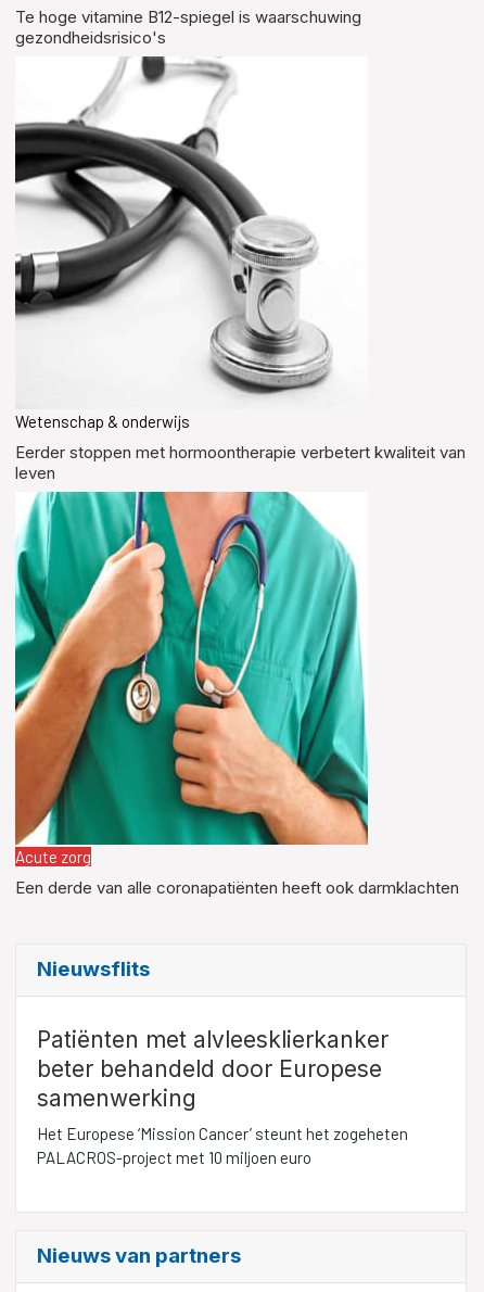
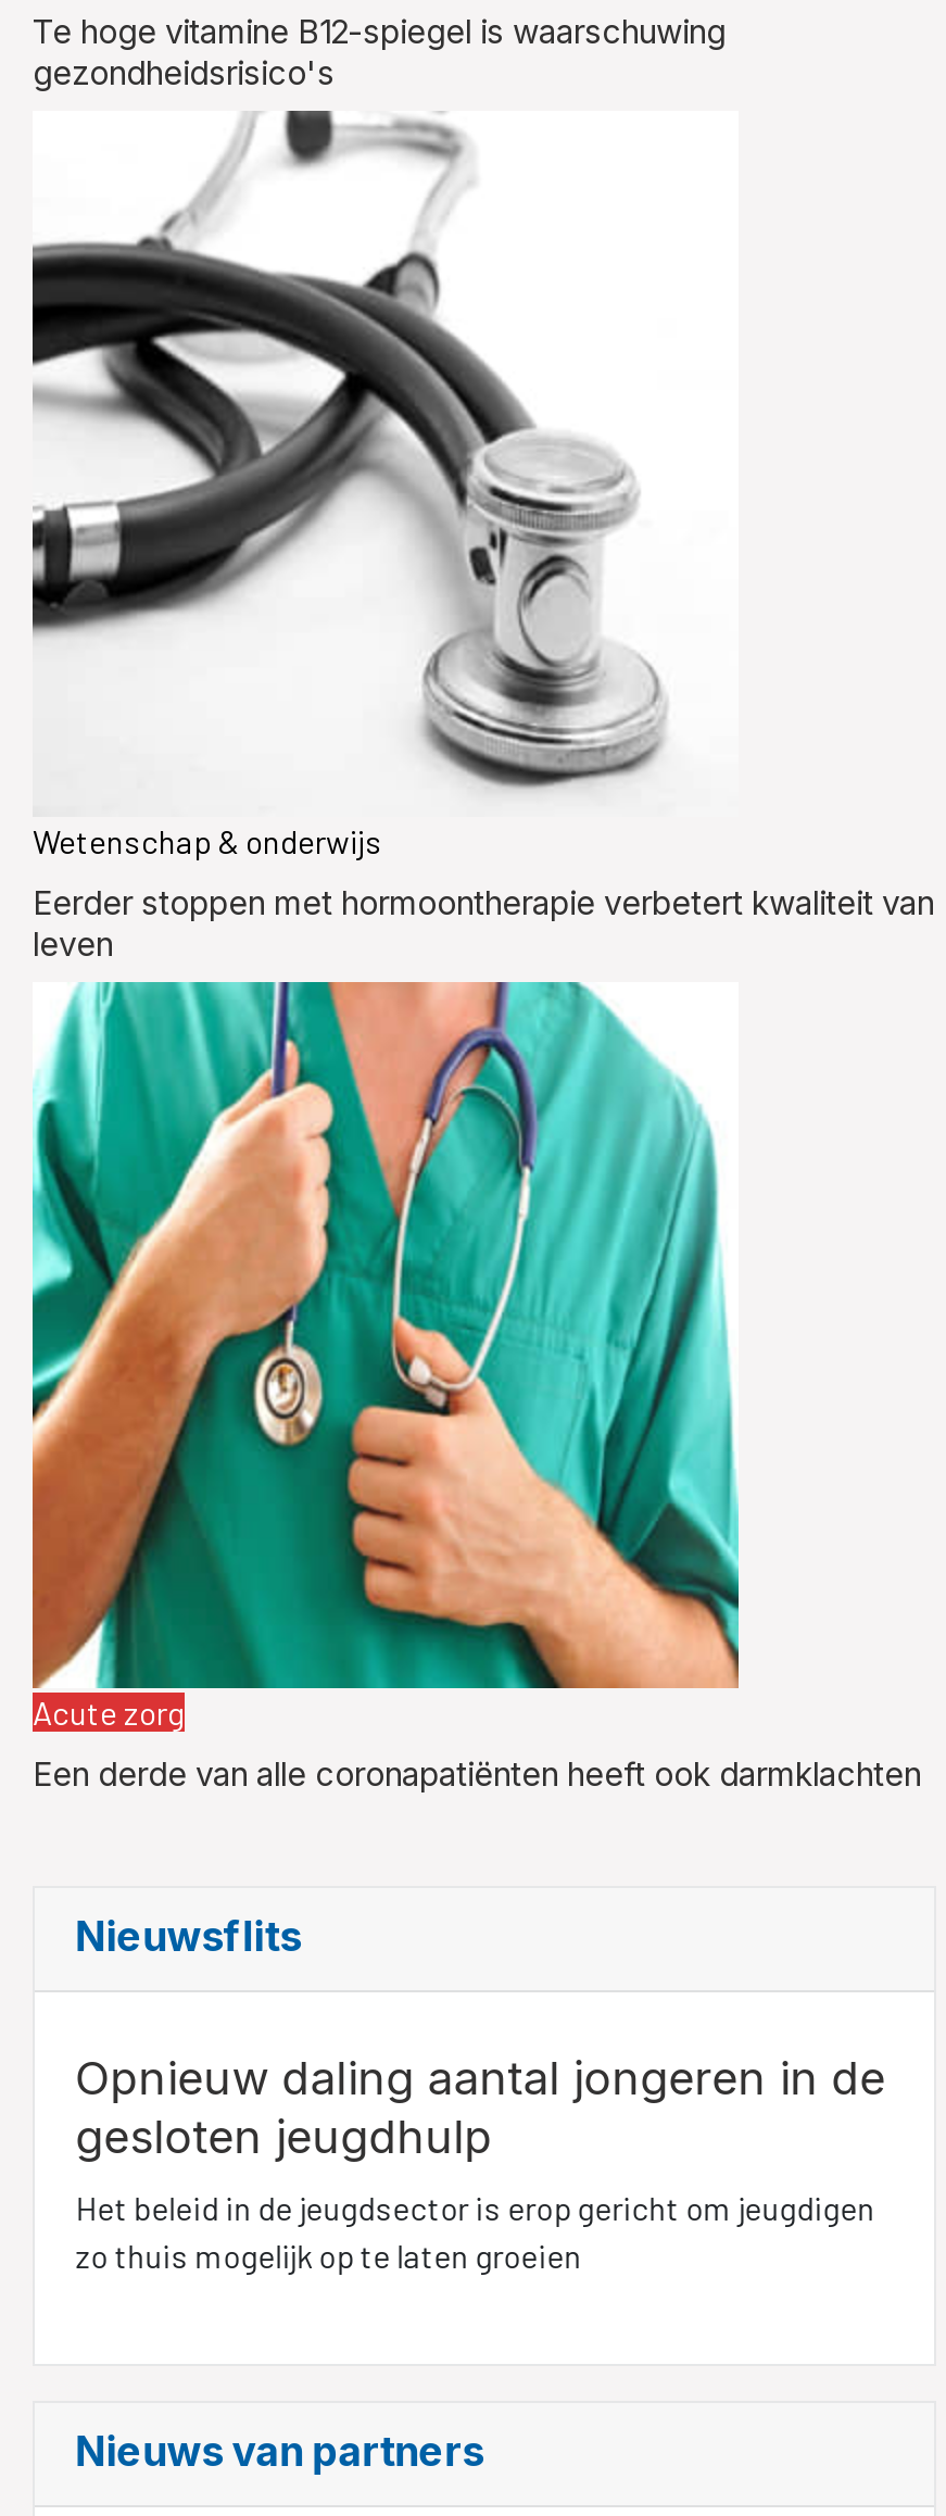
[37,1026,408,1167] Patiënten met alvleesklierkanker | beter behandeld door Europese | samenwerking | Het Europese ‘Mission Cancer’ steunt het zogeheten | PALACROS-project met 10 miljoen euro -> [76,2051,886,2275] Opnieuw daling aantal jongeren in de | gesloten jeugdhulp | Het beleid in de jeugdsector is erop gericht om jeugdigen | zo thuis mogelijk op te laten groeien

